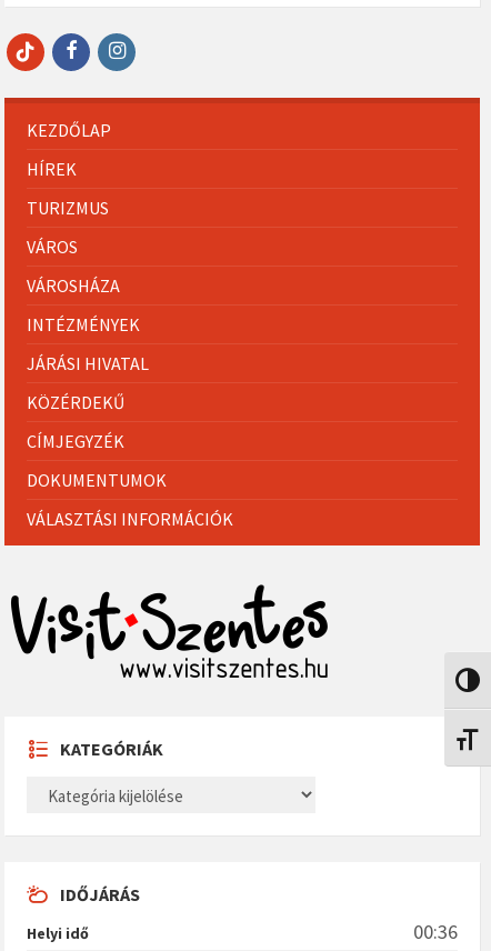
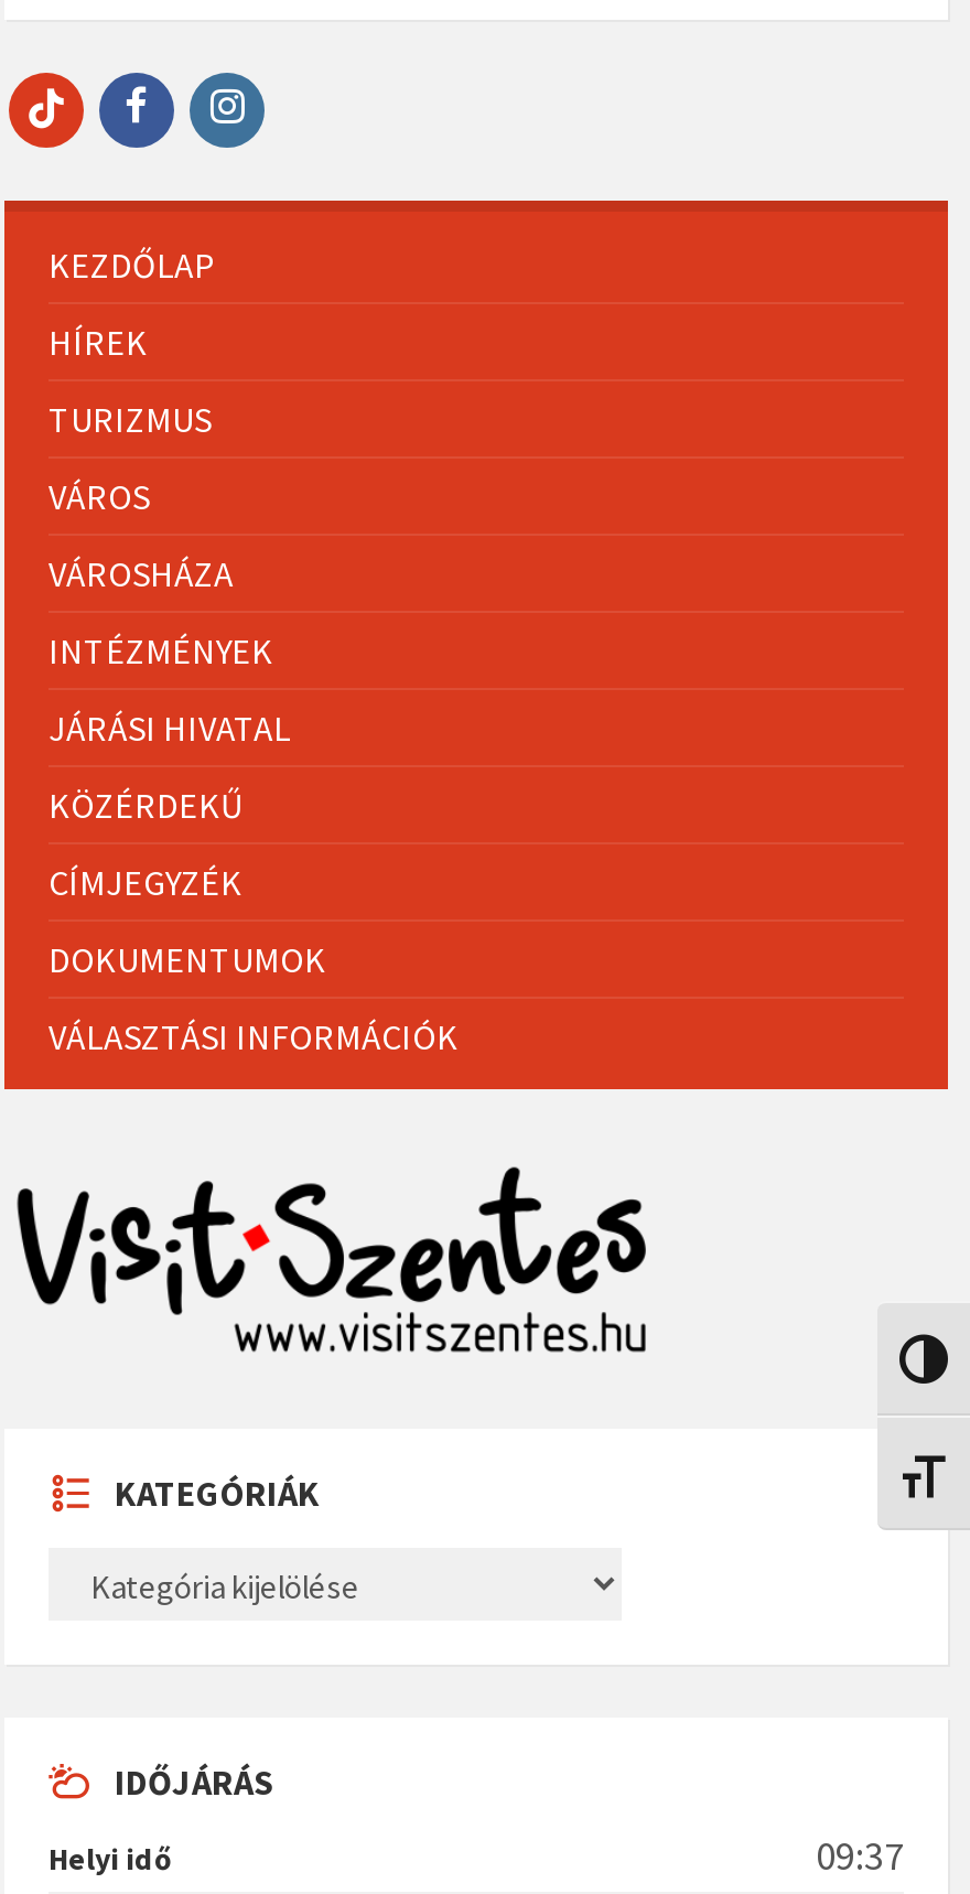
[413,919,458,944] 00:36 -> [816,1830,904,1880] 09:37

